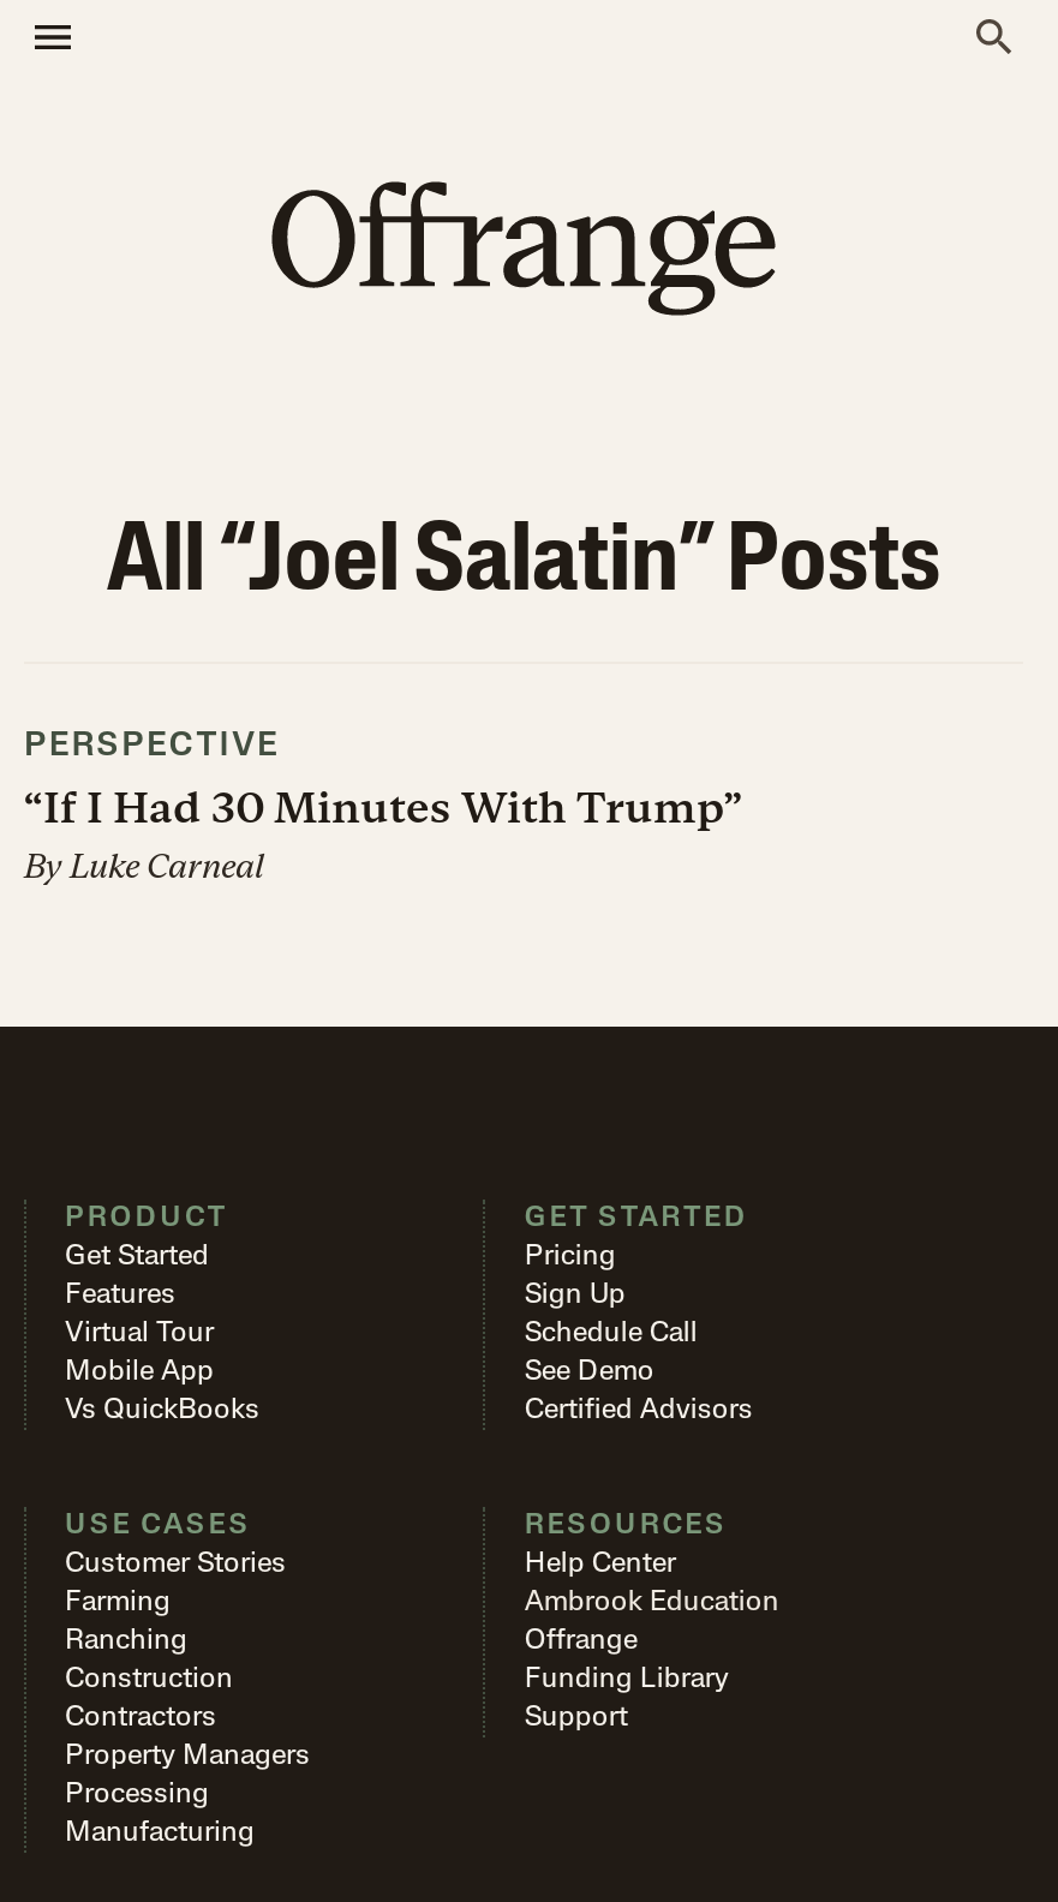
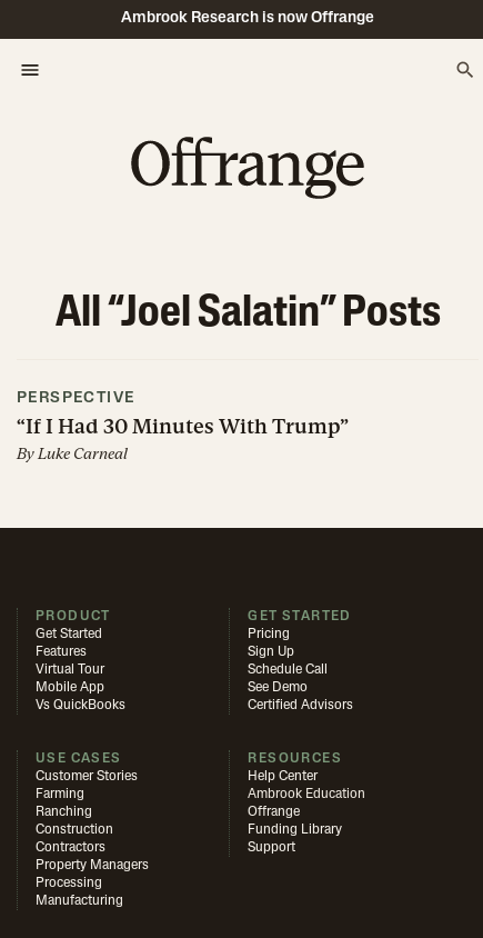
none -> [121,10,374,27] Ambrook Research is now Offrange

